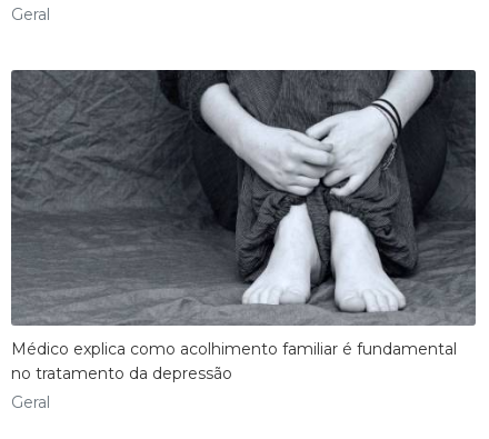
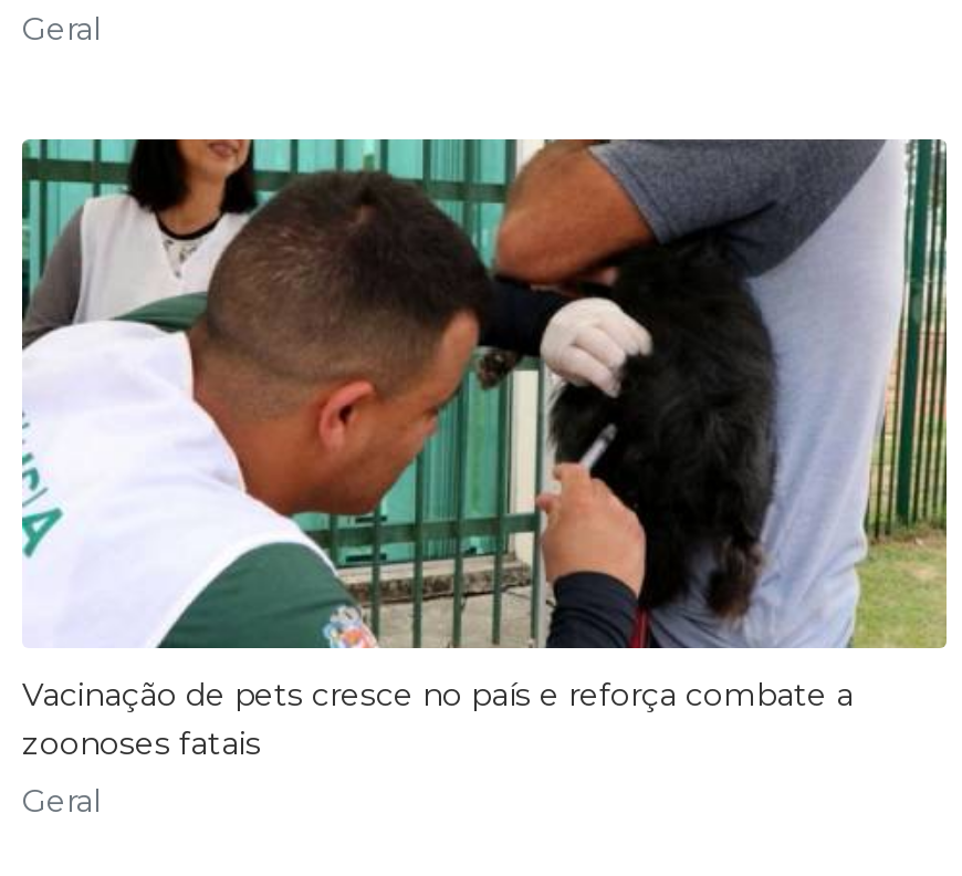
[10,69,477,384] [image] | Médico explica como acolhimento familiar é fundamental | no tratamento da depressão -> [20,137,949,764] [image] | Vacinação de pets cresce no país e reforça combate a | zoonoses fatais

